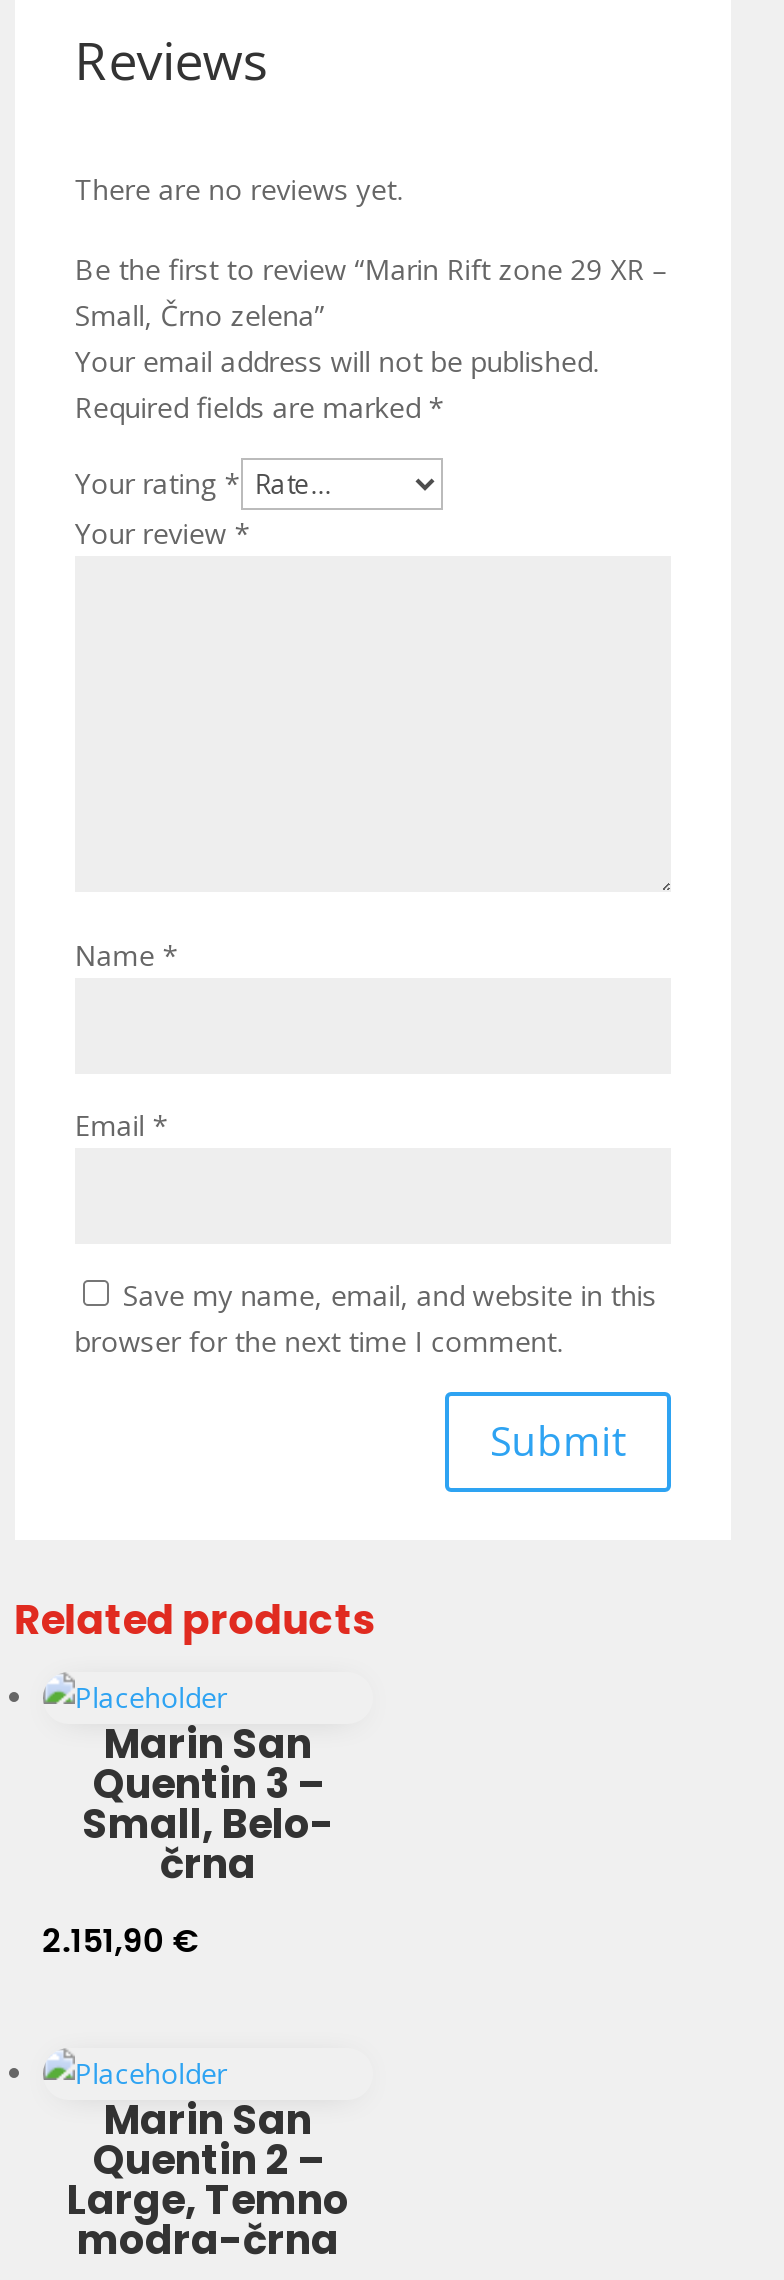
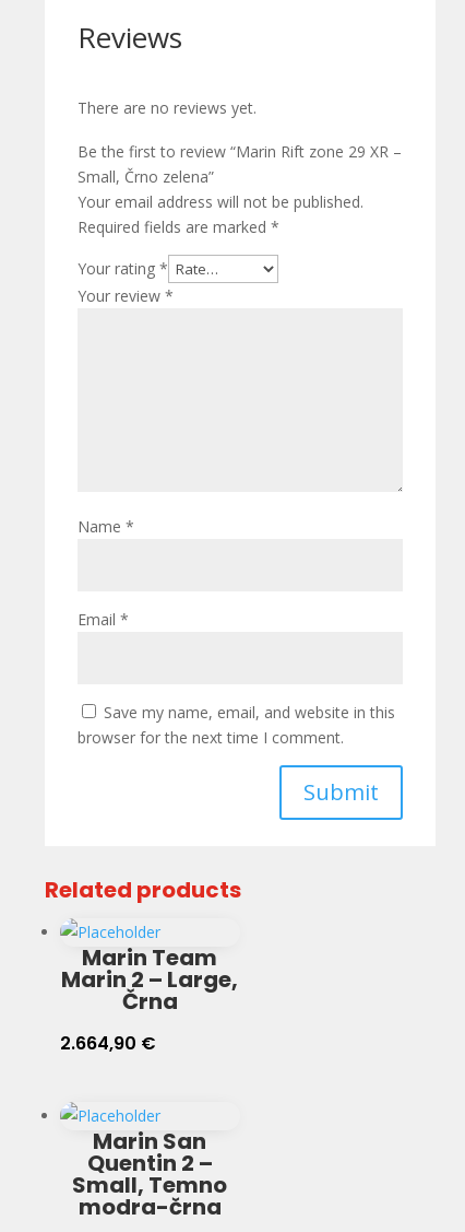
[82,1716,334,1892] Marin San | Quentin 3 – | Small, Belo- | črna -> [62,942,238,1017] Marin Team | Marin 2 – Large, | Črna
[43,1918,201,1964] 2.151,90 € -> [60,1031,156,1056] 2.664,90 €
[67,2171,349,2227] Large, Temno -> [72,1169,227,1200] Small, Temno

